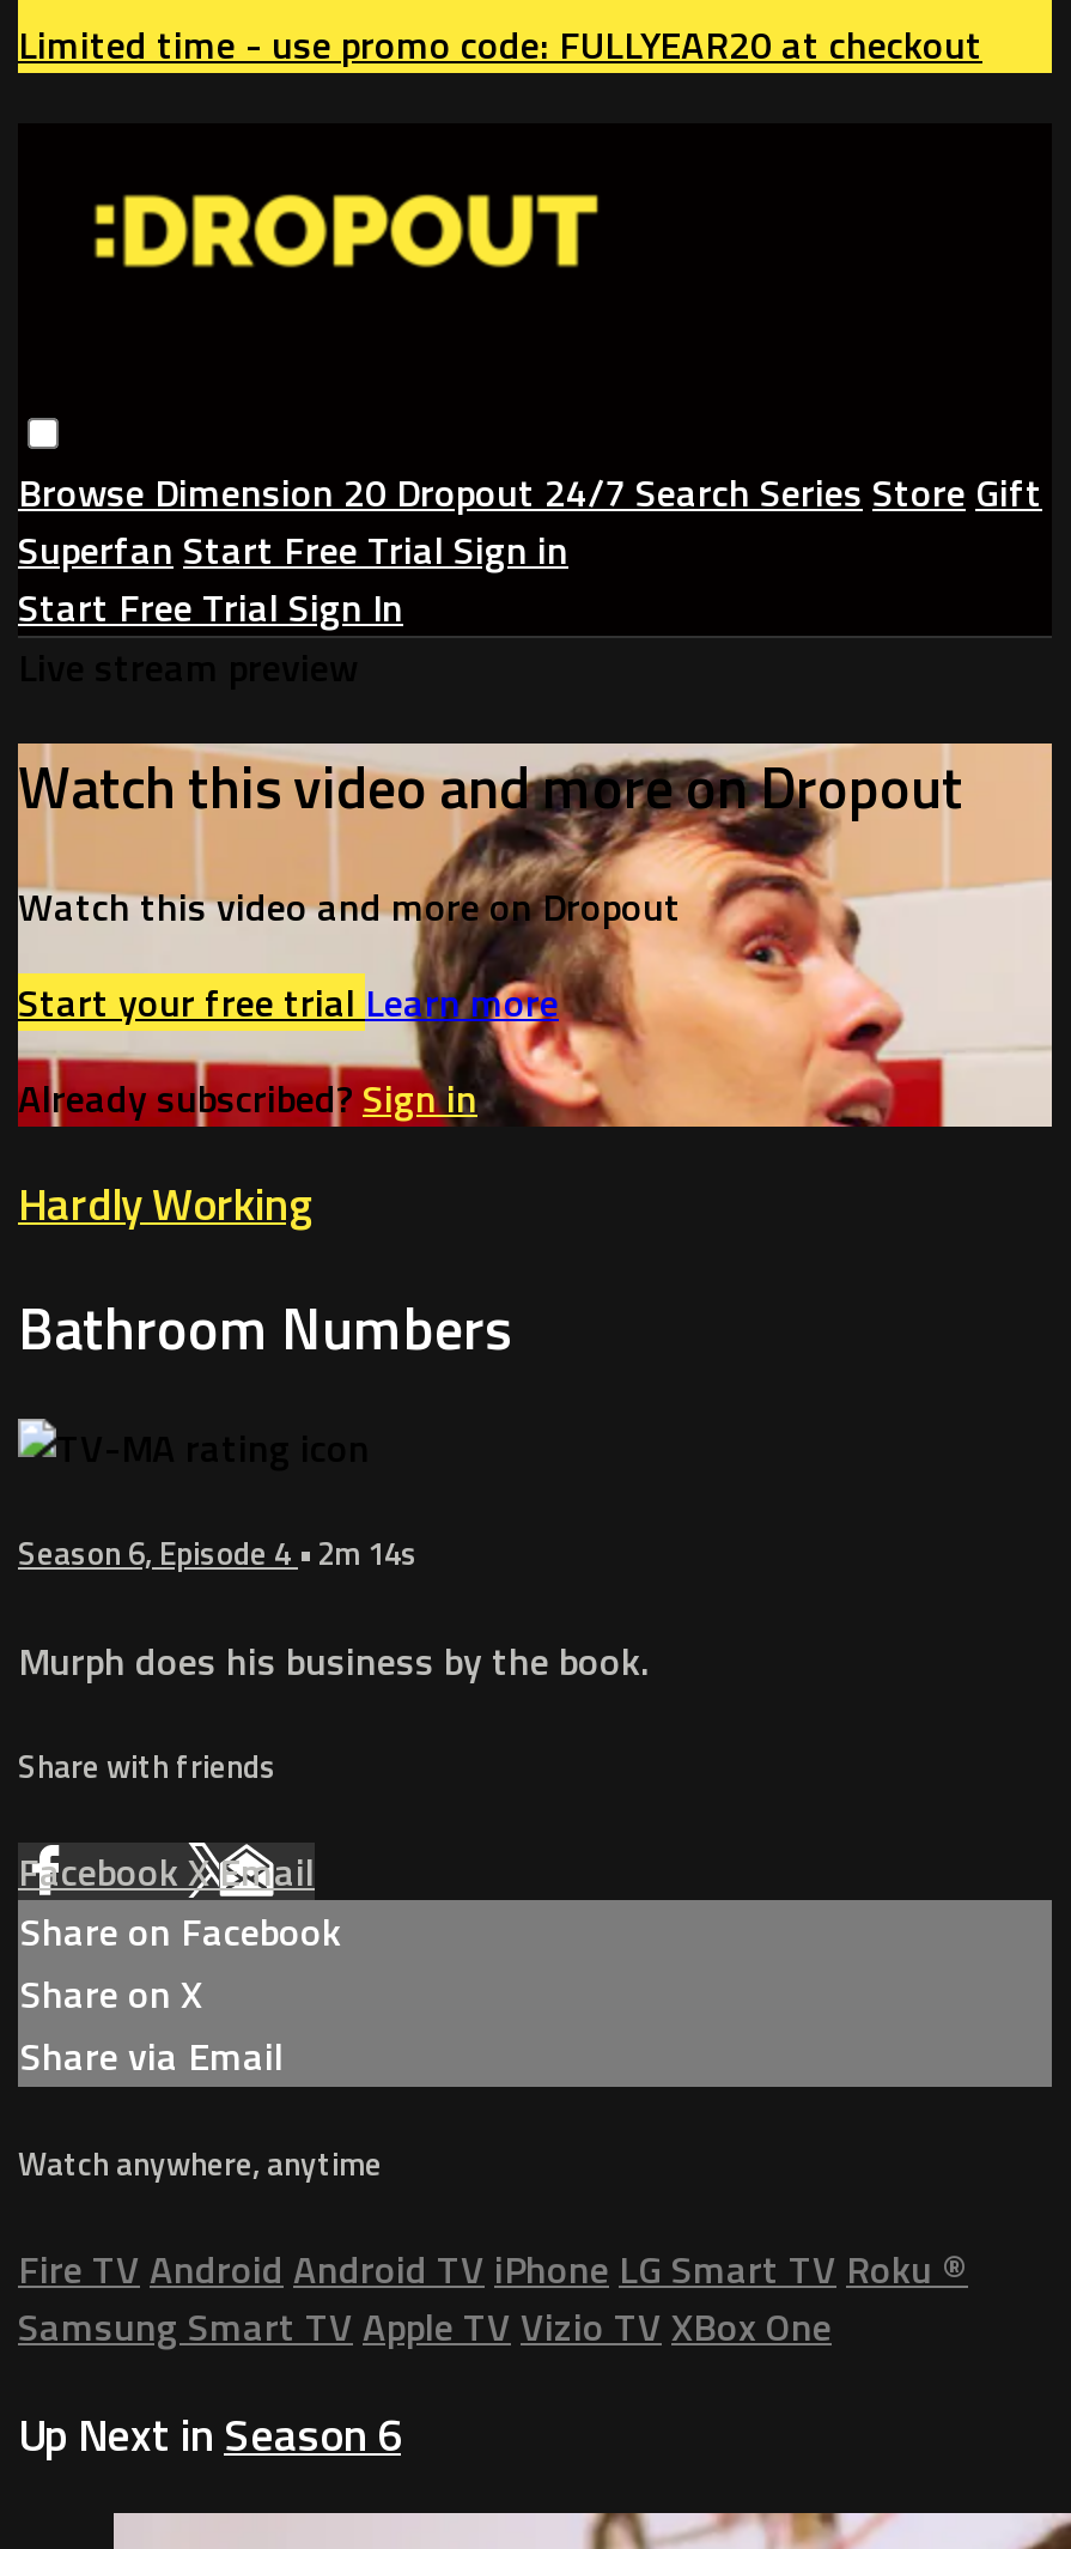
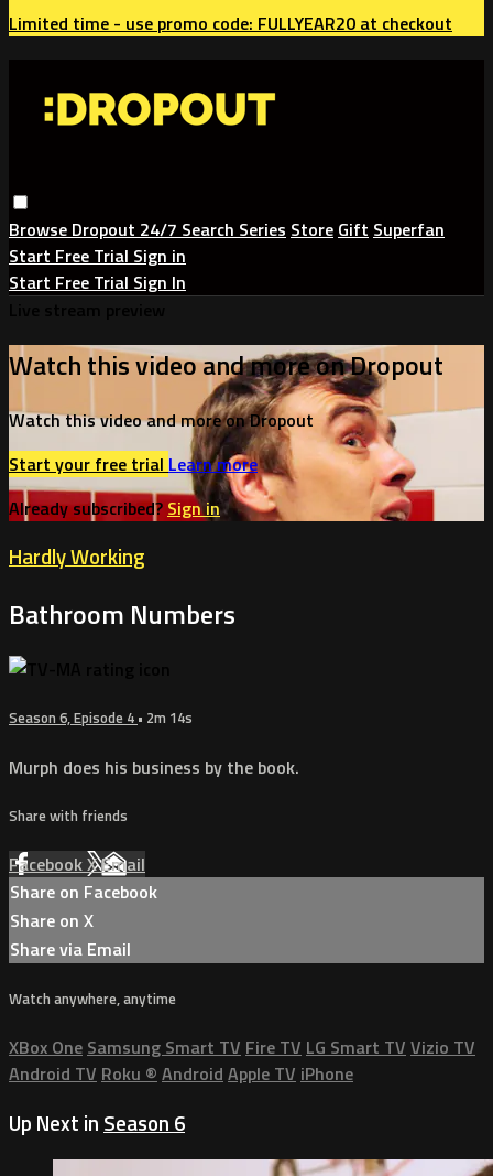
[18,463,1042,578] Browse Dimension 20 Dropout 24/7 Search Series Store Gift | Superfan Start Free Trial Sign in -> [9,216,445,269] Browse Dropout 24/7 Search Series Store Gift Superfan | Start Free Trial Sign in
[18,2241,968,2356] Fire TV Android Android TV iPhone LG Smart TV Roku ® | Samsung Smart TV Apple TV Vizio TV XBox One -> [9,1034,475,1087] XBox One Samsung Smart TV Fire TV LG Smart TV Vizio TV | Android TV Roku ® Android Apple TV iPhone

